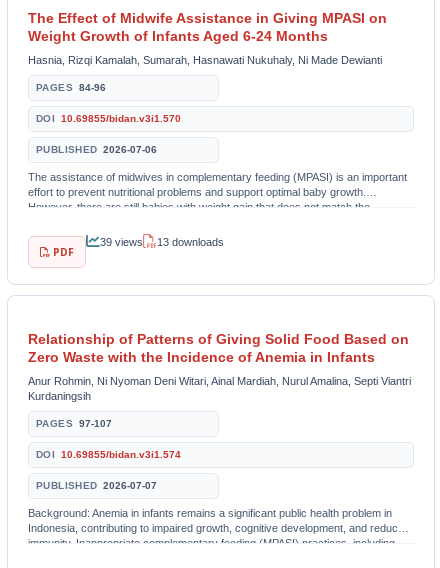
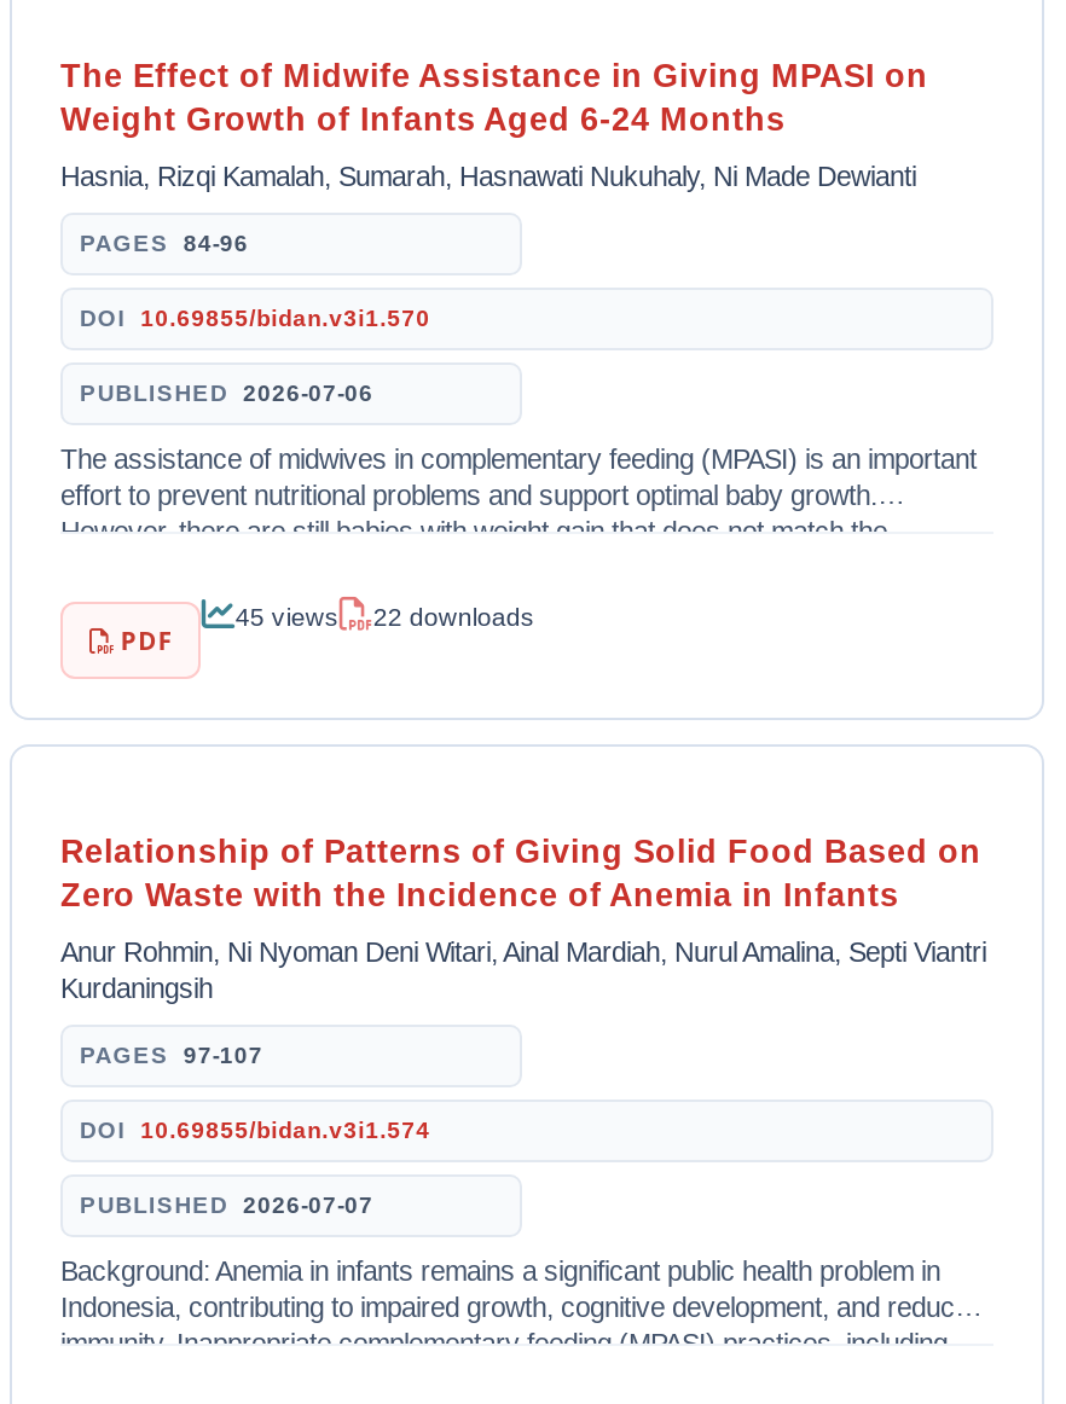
[100,235,143,247] 39 views -> [235,601,339,630] 45 views
[157,235,224,247] 13 downloads -> [373,601,535,630] 22 downloads

